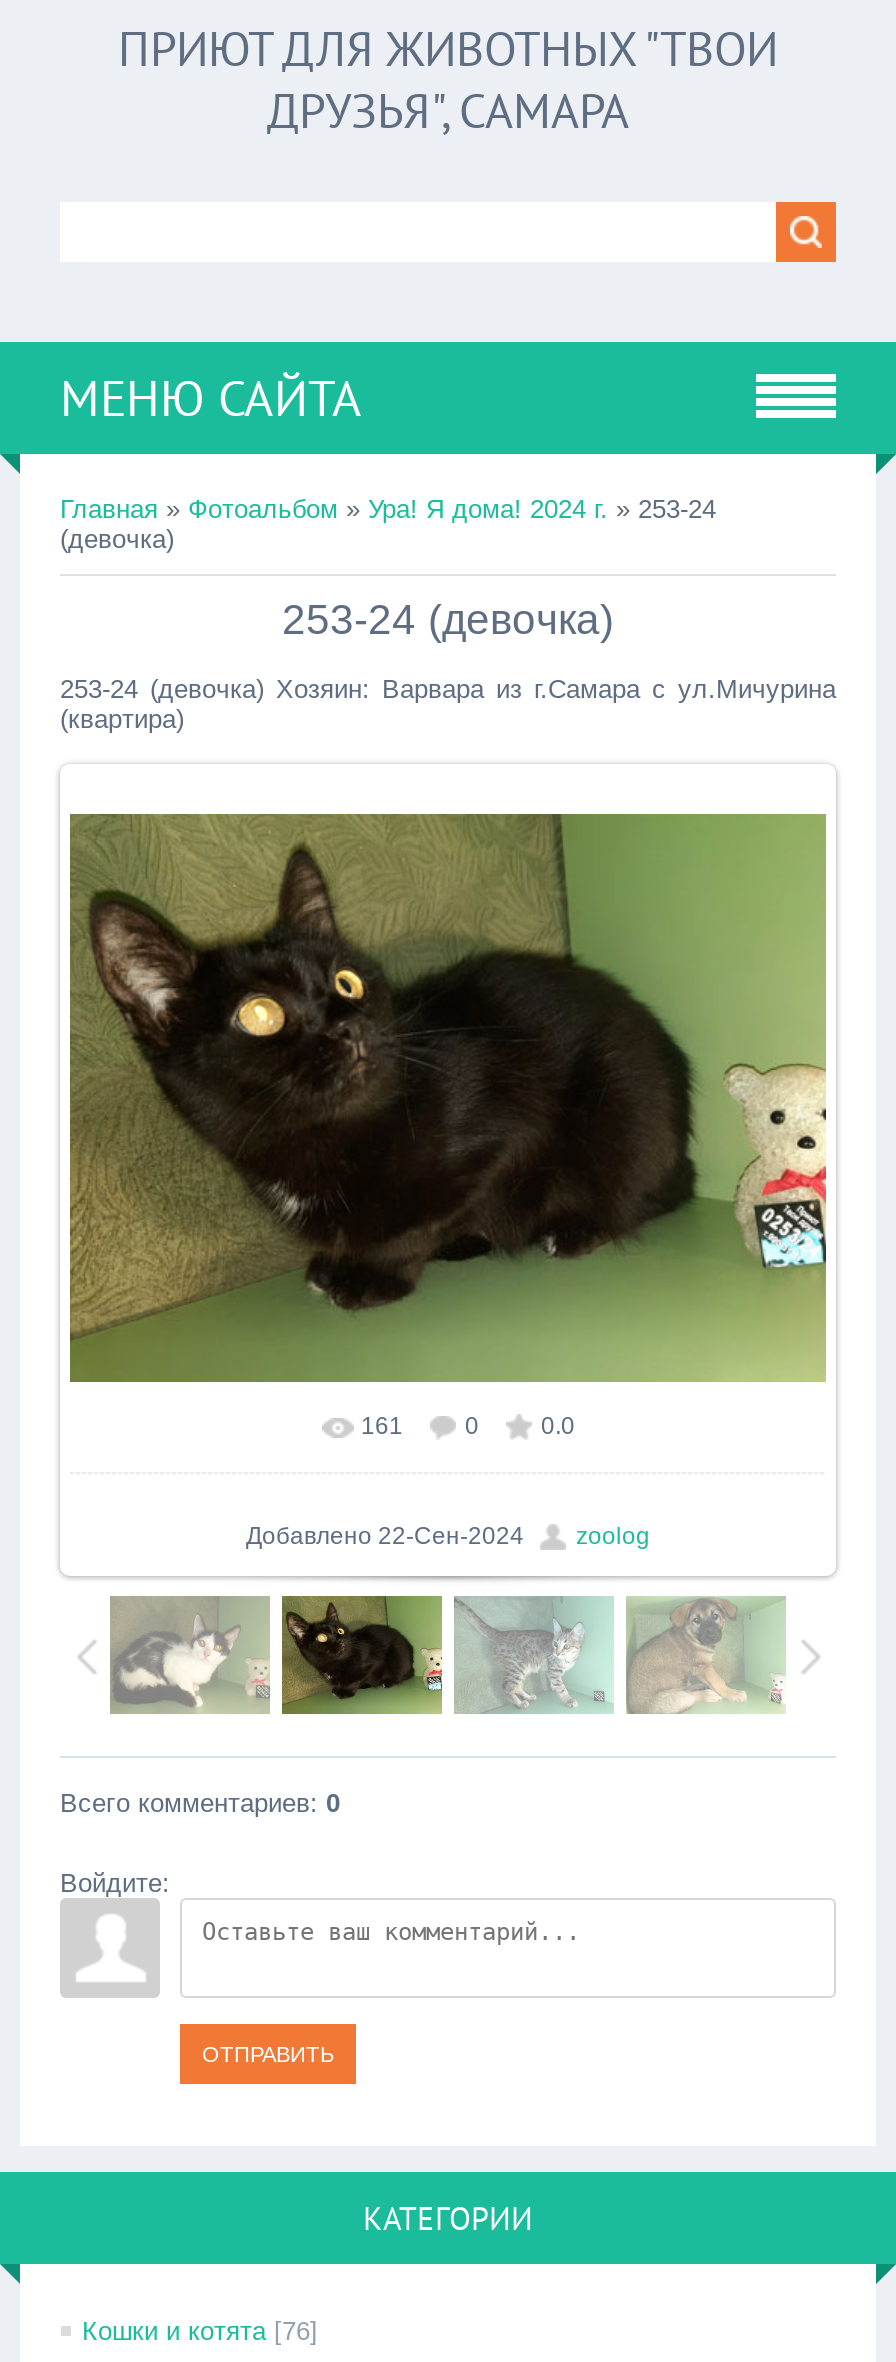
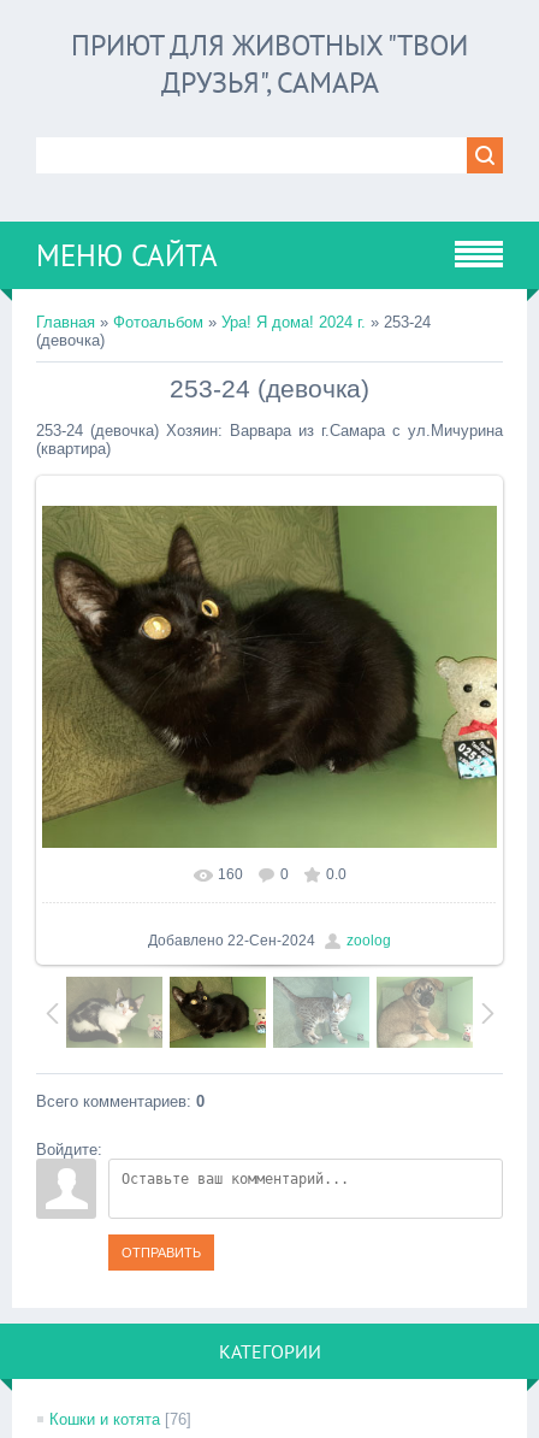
[361,1411,403,1439] 161 -> [217,865,242,882] 160

